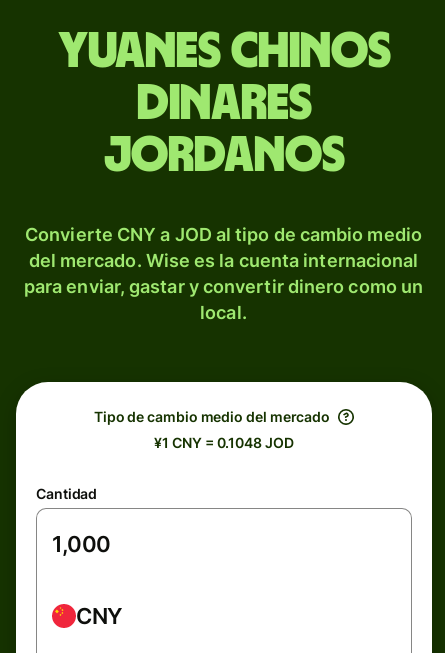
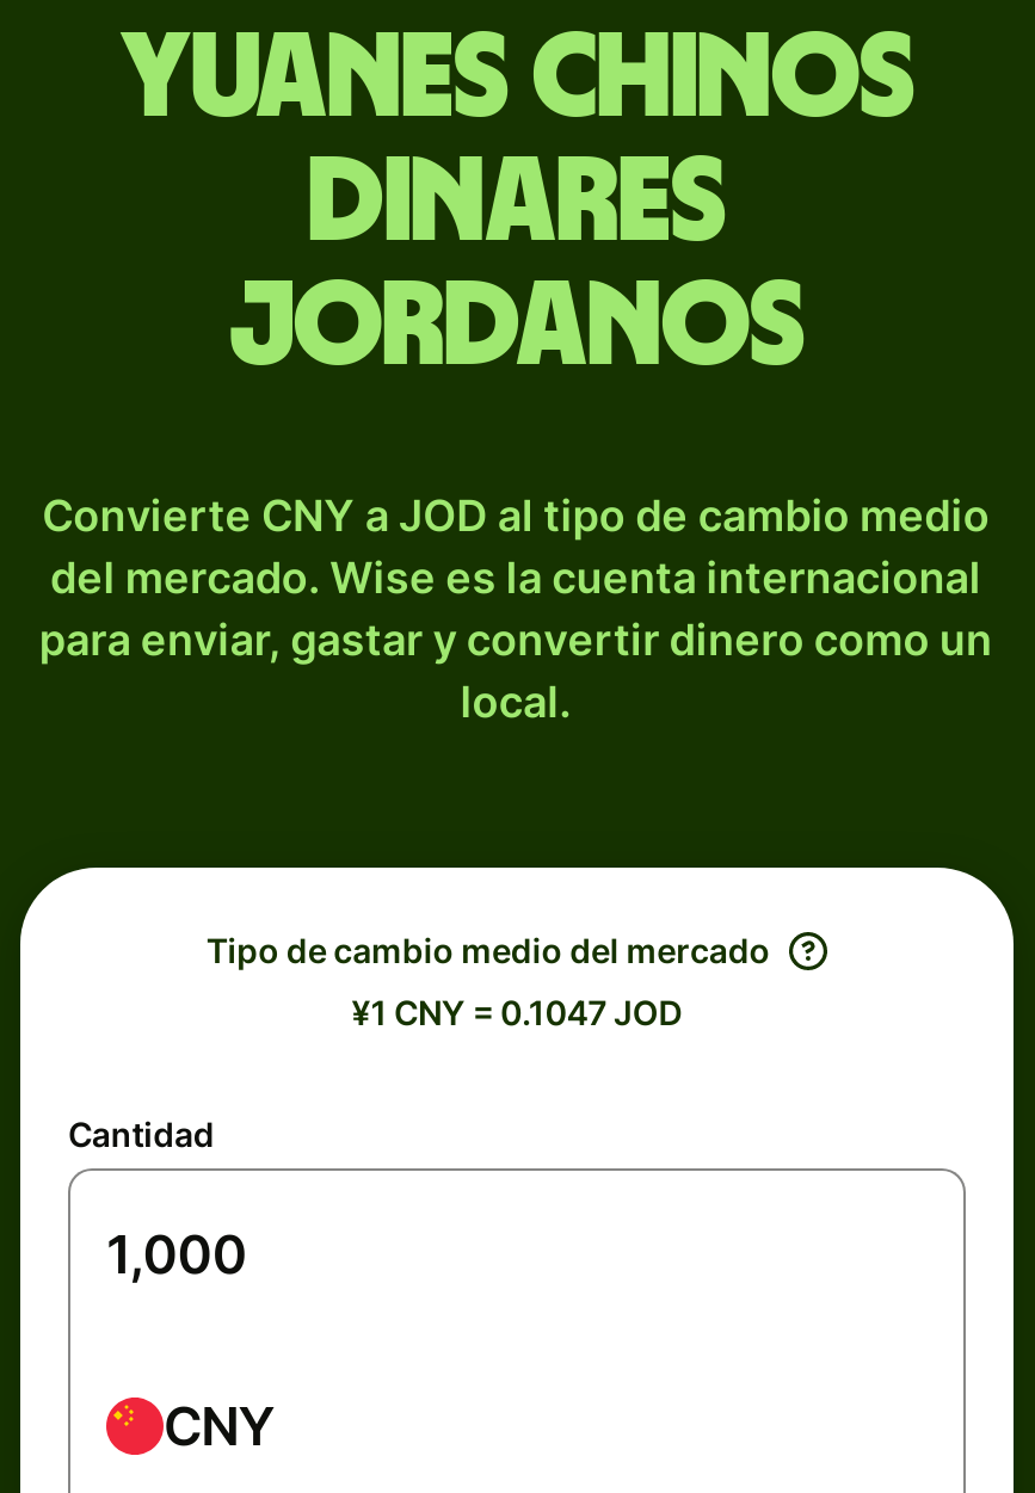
[154,434,294,451] ¥1 CNY = 0.1048 JOD -> [352,992,682,1032] ¥1 CNY = 0.1047 JOD

